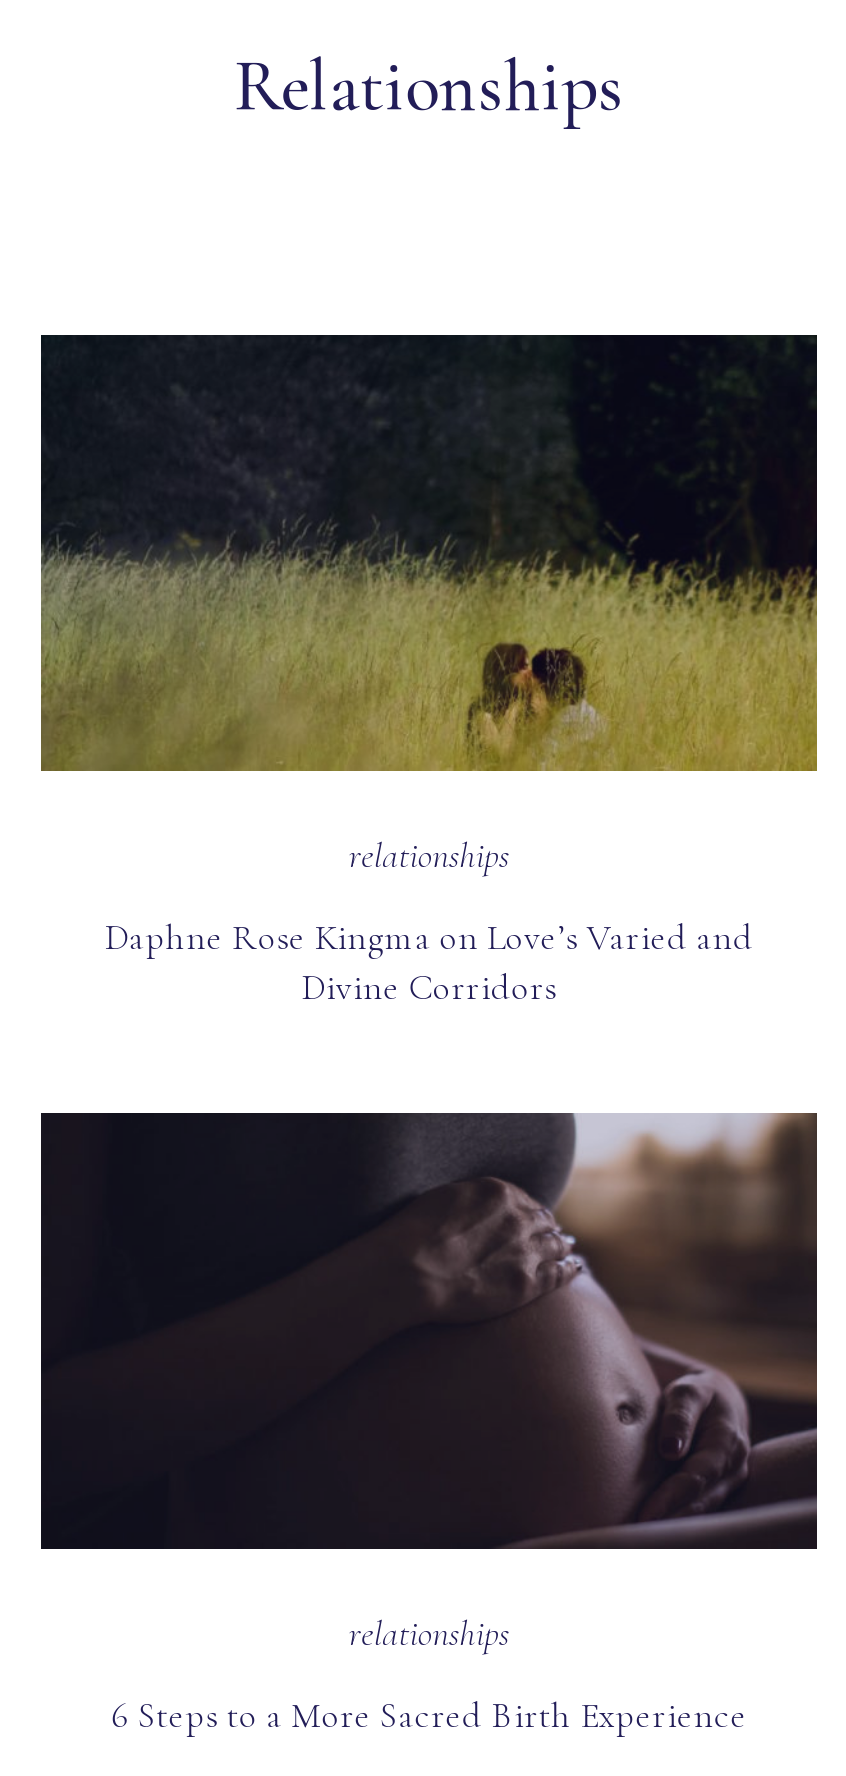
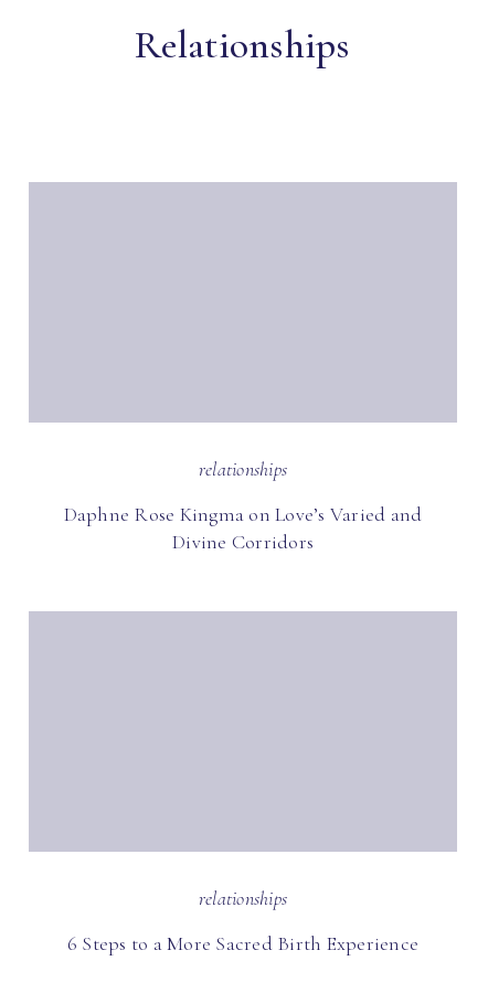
[39,333,819,773] [image] -> none
[39,1111,819,1551] [image] -> none

